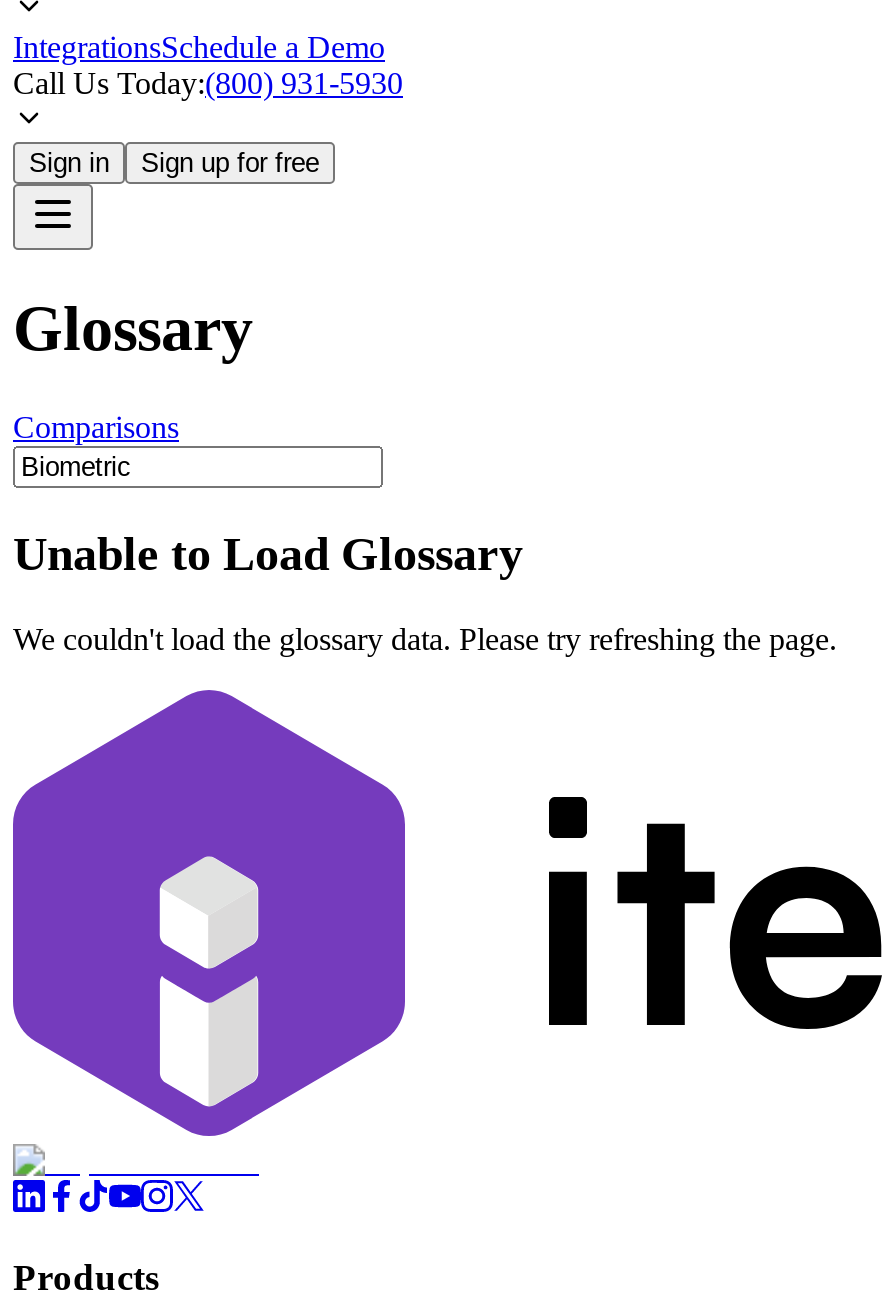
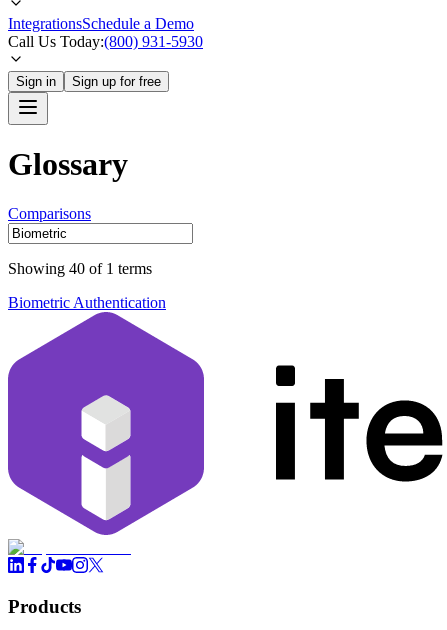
[13,528,523,580] Unable to Load Glossary -> [8,260,152,277] Showing 40 of 1 terms
[13,621,837,655] We couldn't load the glossary data. Please try refreshing the page. -> [8,294,166,311] Biometric Authentication

